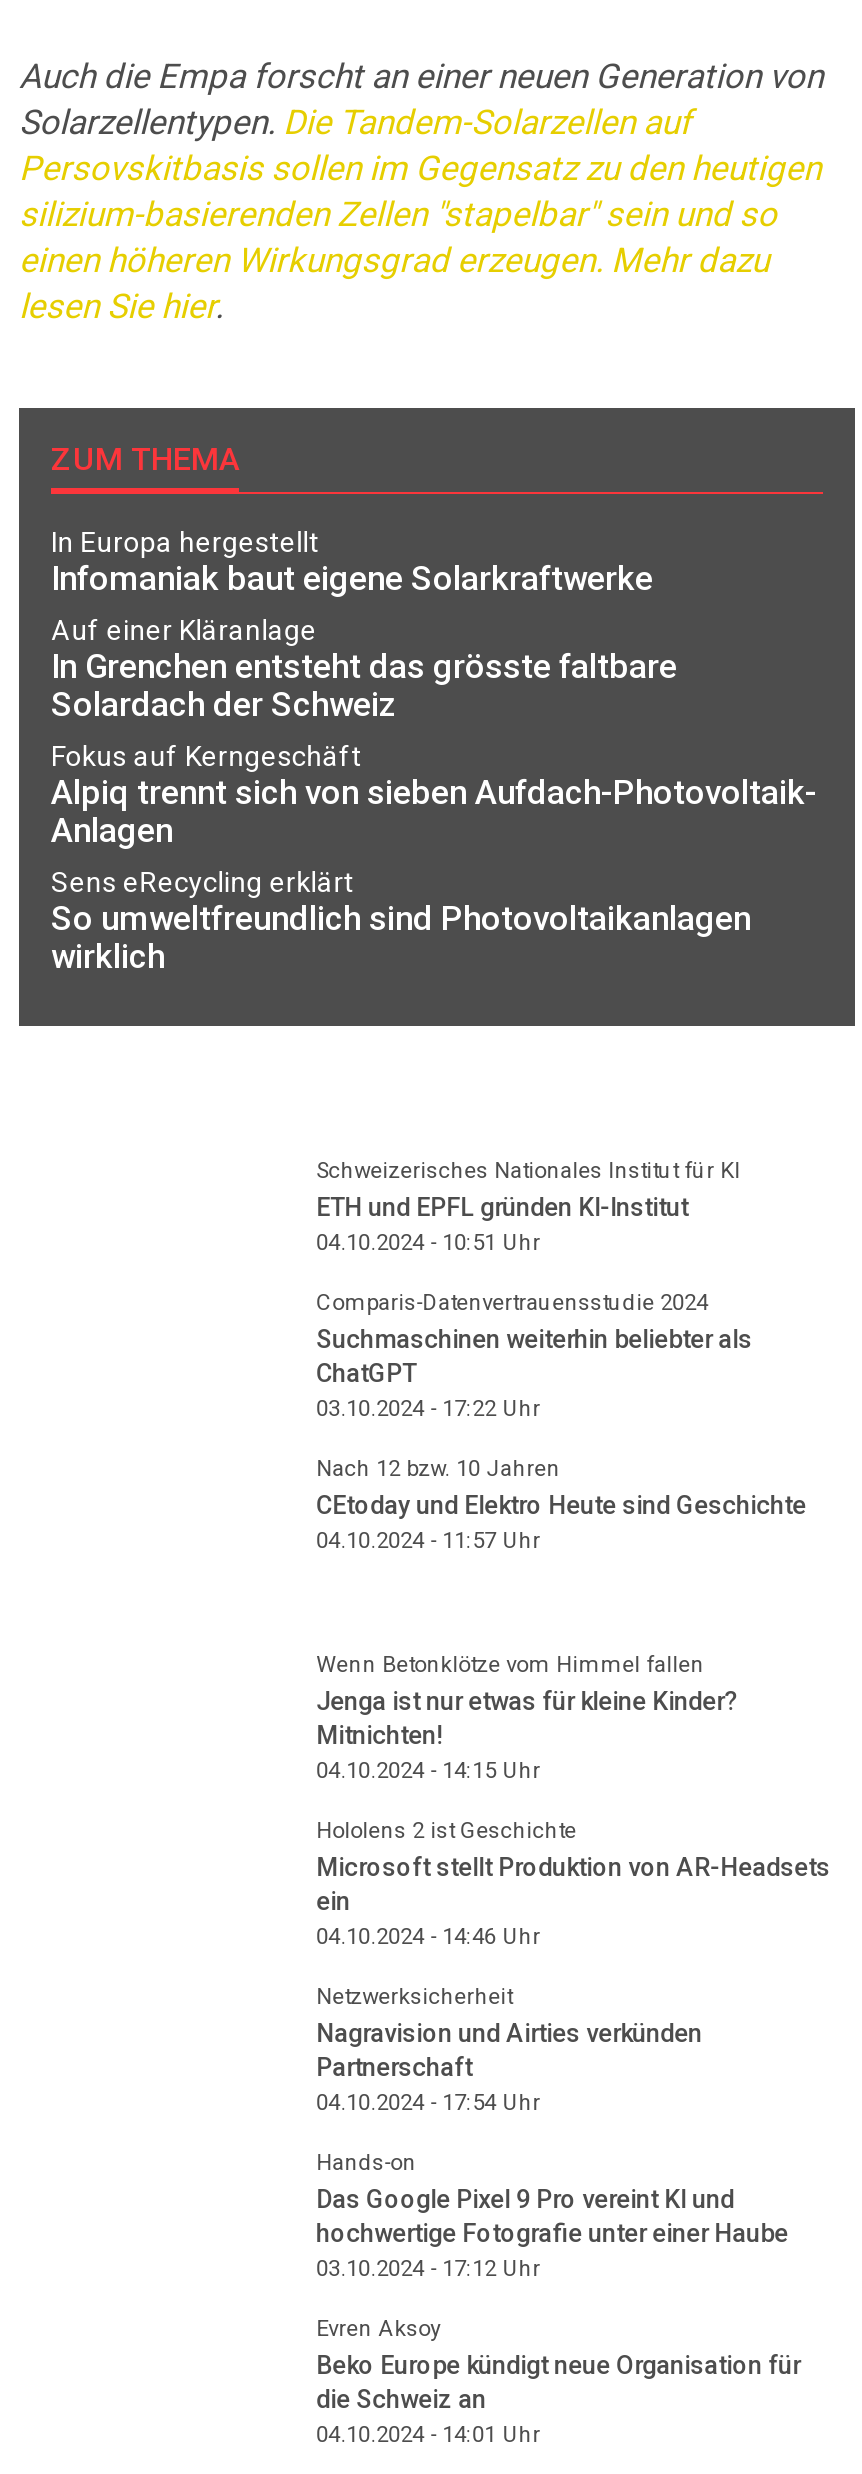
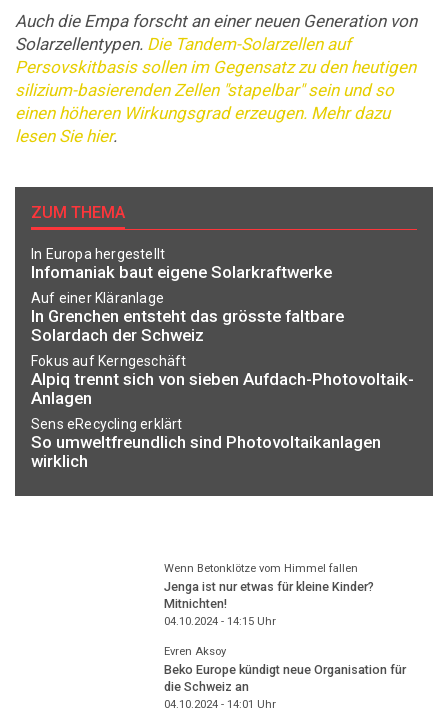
[316,1157,806,1553] Schweizerisches Nationales Institut für KI | ETH und EPFL gründen KI-Institut | 04.10.2024 - 10:51 Uhr | Comparis-Datenvertrauensstudie 2024 | Suchmaschinen weiterhin beliebter als | ChatGPT | 03.10.2024 - 17:22 Uhr | Nach 12 bzw. 10 Jahren | CEtoday und Elektro Heute sind Geschichte | 04.10.2024 - 11:57 Uhr -> none
[316,1818,830,2282] Hololens 2 ist Geschichte | Microsoft stellt Produktion von AR-Headsets | ein | 04.10.2024 - 14:46 Uhr | Netzwerksicherheit | Nagravision und Airties verkünden | Partnerschaft | 04.10.2024 - 17:54 Uhr | Hands-on | Das Google Pixel 9 Pro vereint KI und | hochwertige Fotografie unter einer Haube | 03.10.2024 - 17:12 Uhr -> none

